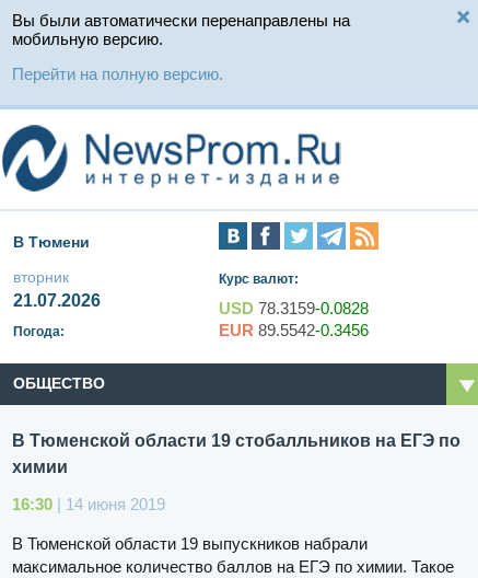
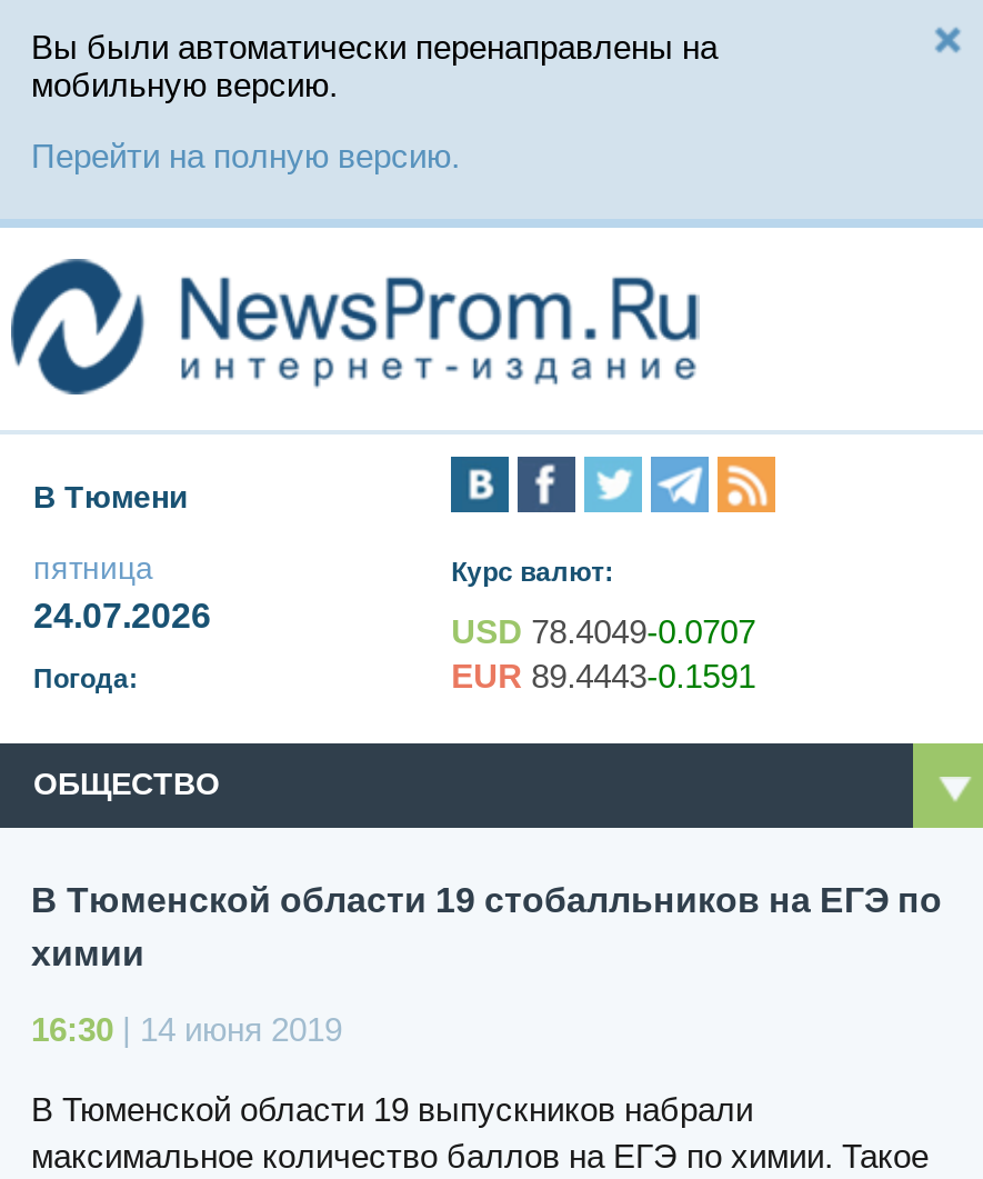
[13,269,101,310] вторник | 21.07.2026 -> [33,551,211,635] пятница | 24.07.2026
[219,299,369,318] USD 78.3159-0.0828 -> [451,613,756,651] USD 78.4049-0.0707
[219,321,369,340] EUR 89.5542-0.3456 -> [451,658,756,695] EUR 89.4443-0.1591

